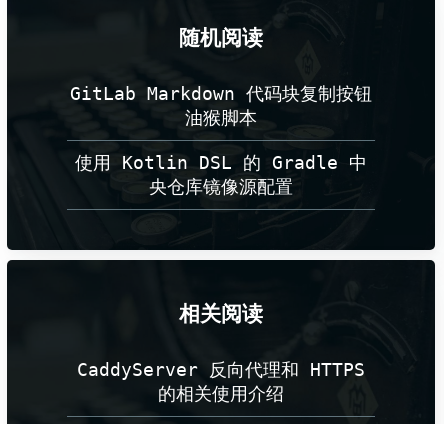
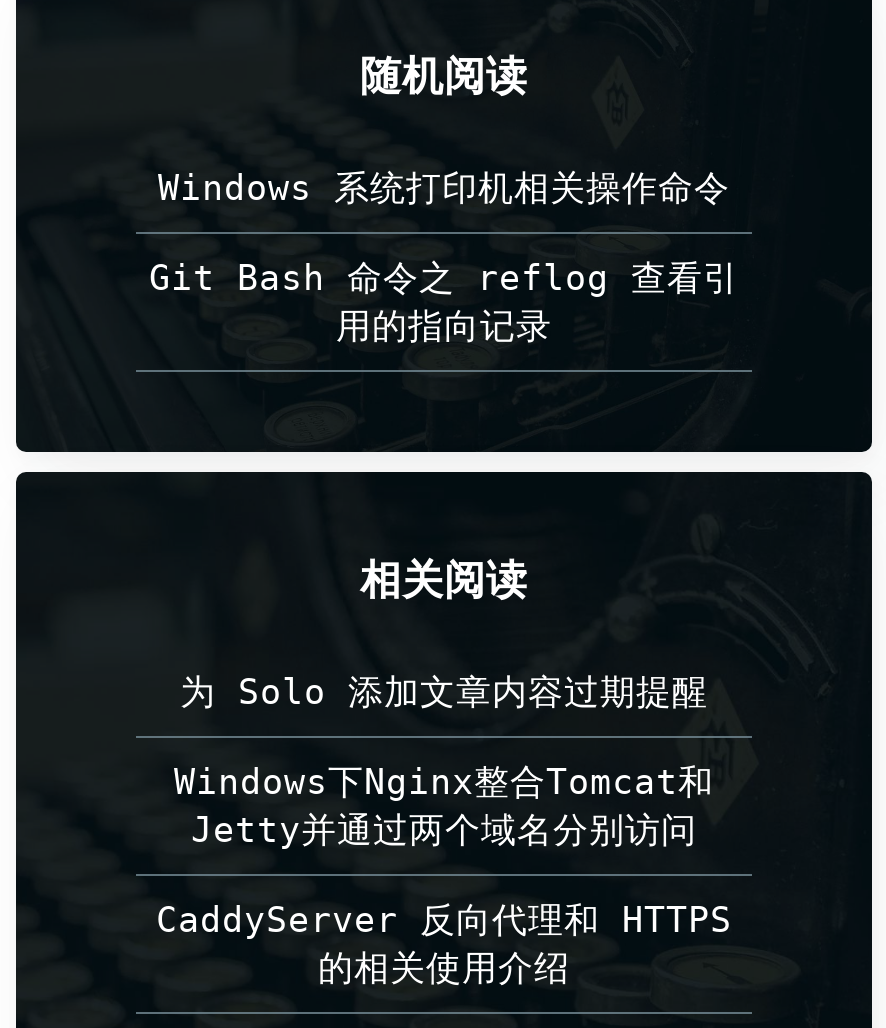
[70,84,372,128] GitLab Markdown 代码块复制按钮 | 油猴脚本 -> [158,168,730,208] Windows 系统打印机相关操作命令
[75,153,367,197] 使用 Kotlin DSL 的 Gradle 中 | 央仓库镜像源配置 -> [149,258,739,346] Git Bash 命令之 reflog 查看引 | 用的指向记录
moved [156,297,263,356] -> [314,546,528,664]: [image] | 相关阅读
none -> [174,672,714,850] 为 Solo 添加文章内容过期提醒 | Windows下Nginx整合Tomcat和 | Jetty并通过两个域名分别访问

